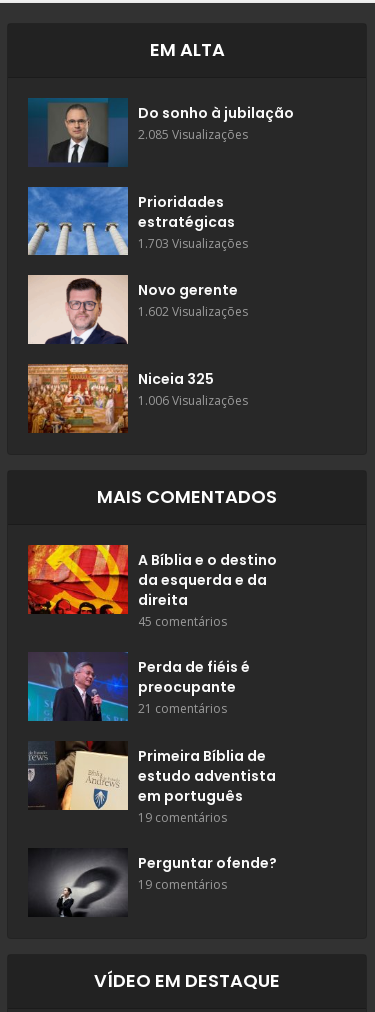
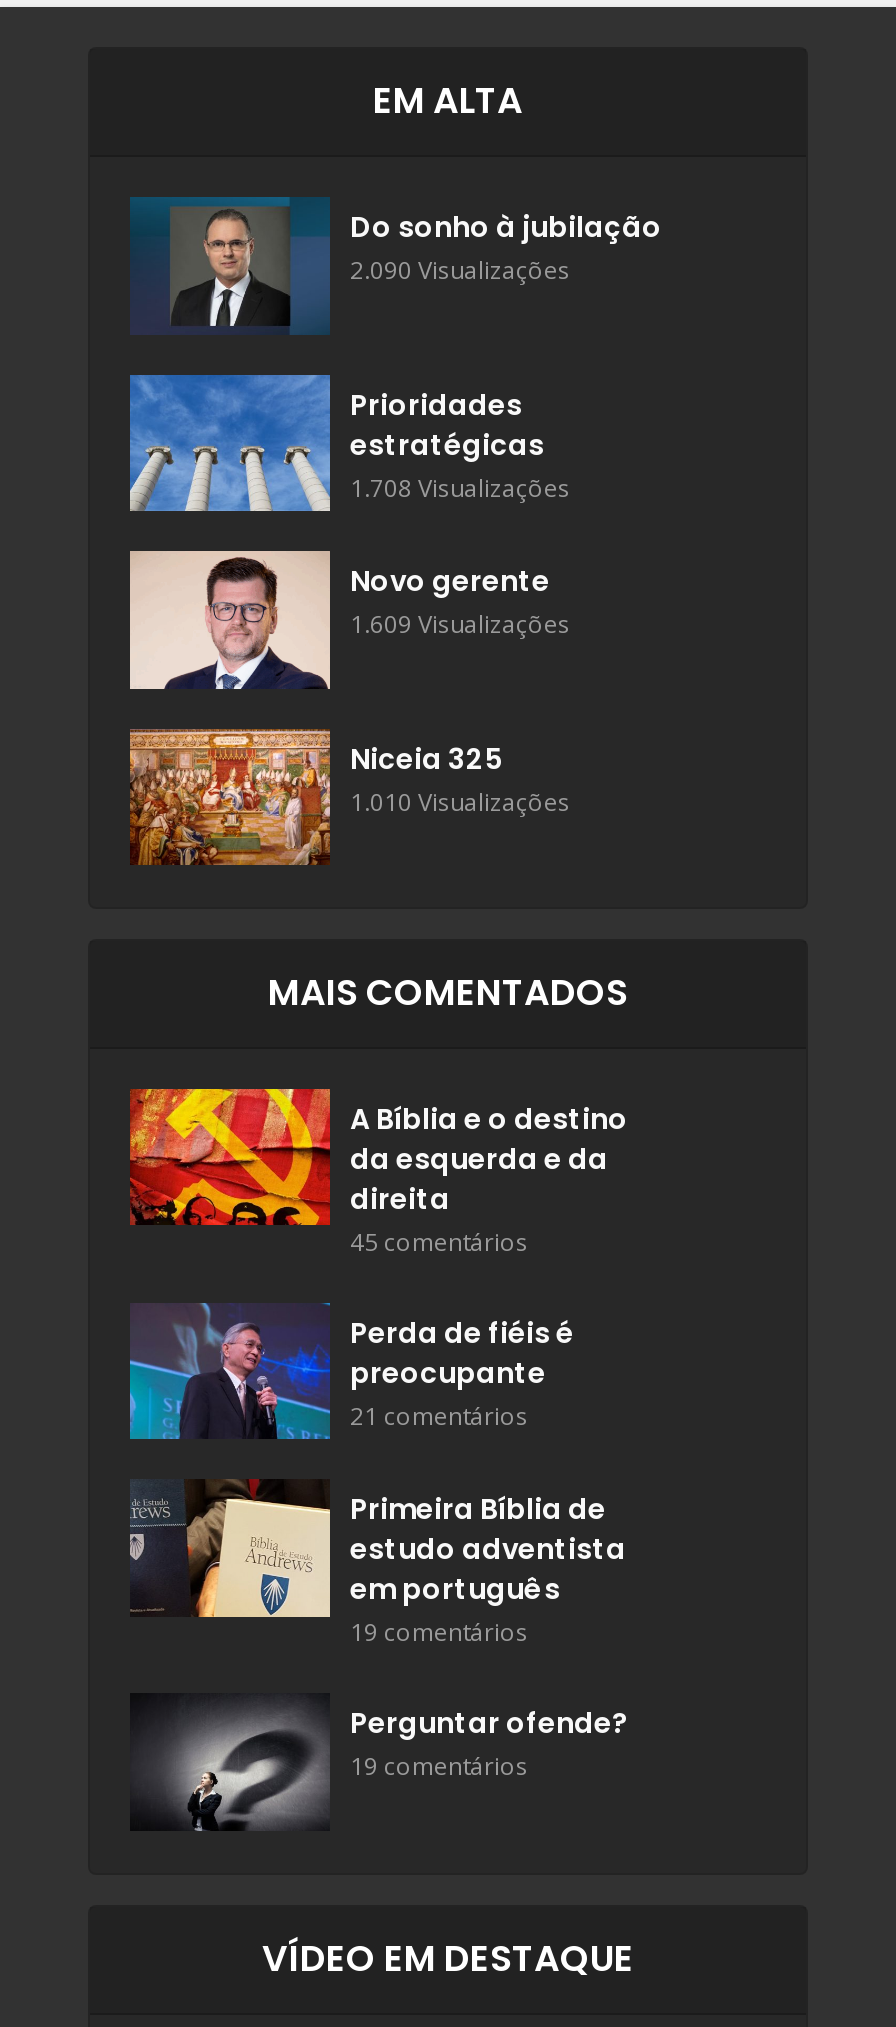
[138,126,248,143] 2.085 Visualizações -> [350,253,570,287] 2.090 Visualizações
[138,234,248,251] 1.703 Visualizações -> [350,470,570,504] 1.708 Visualizações
[138,303,248,320] 1.602 Visualizações -> [350,607,570,641] 1.609 Visualizações
[138,392,248,409] 1.006 Visualizações -> [350,784,570,818] 1.010 Visualizações

